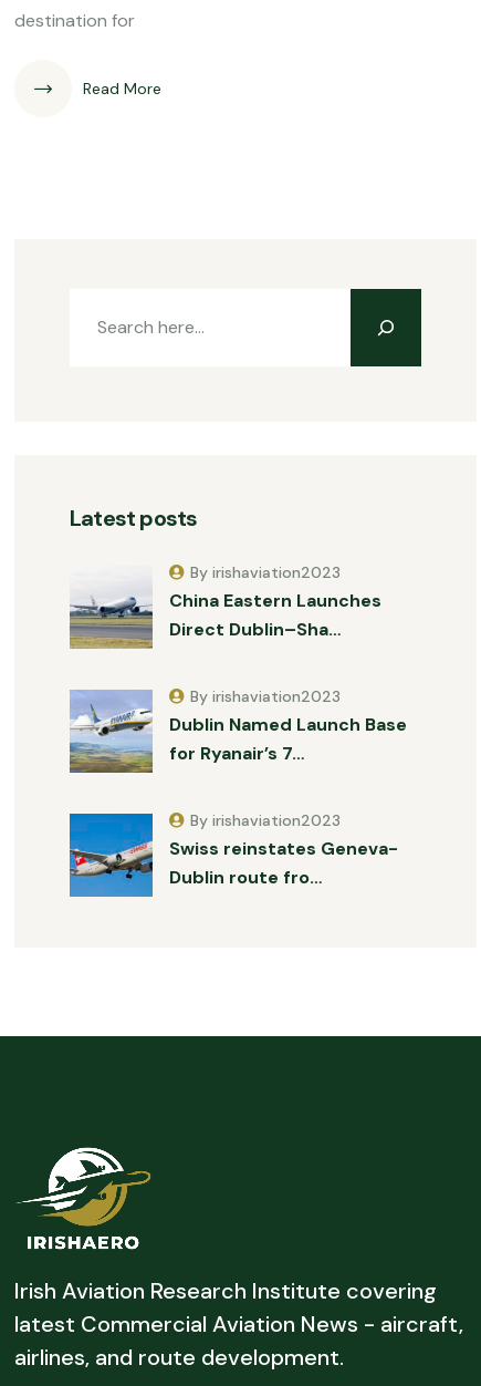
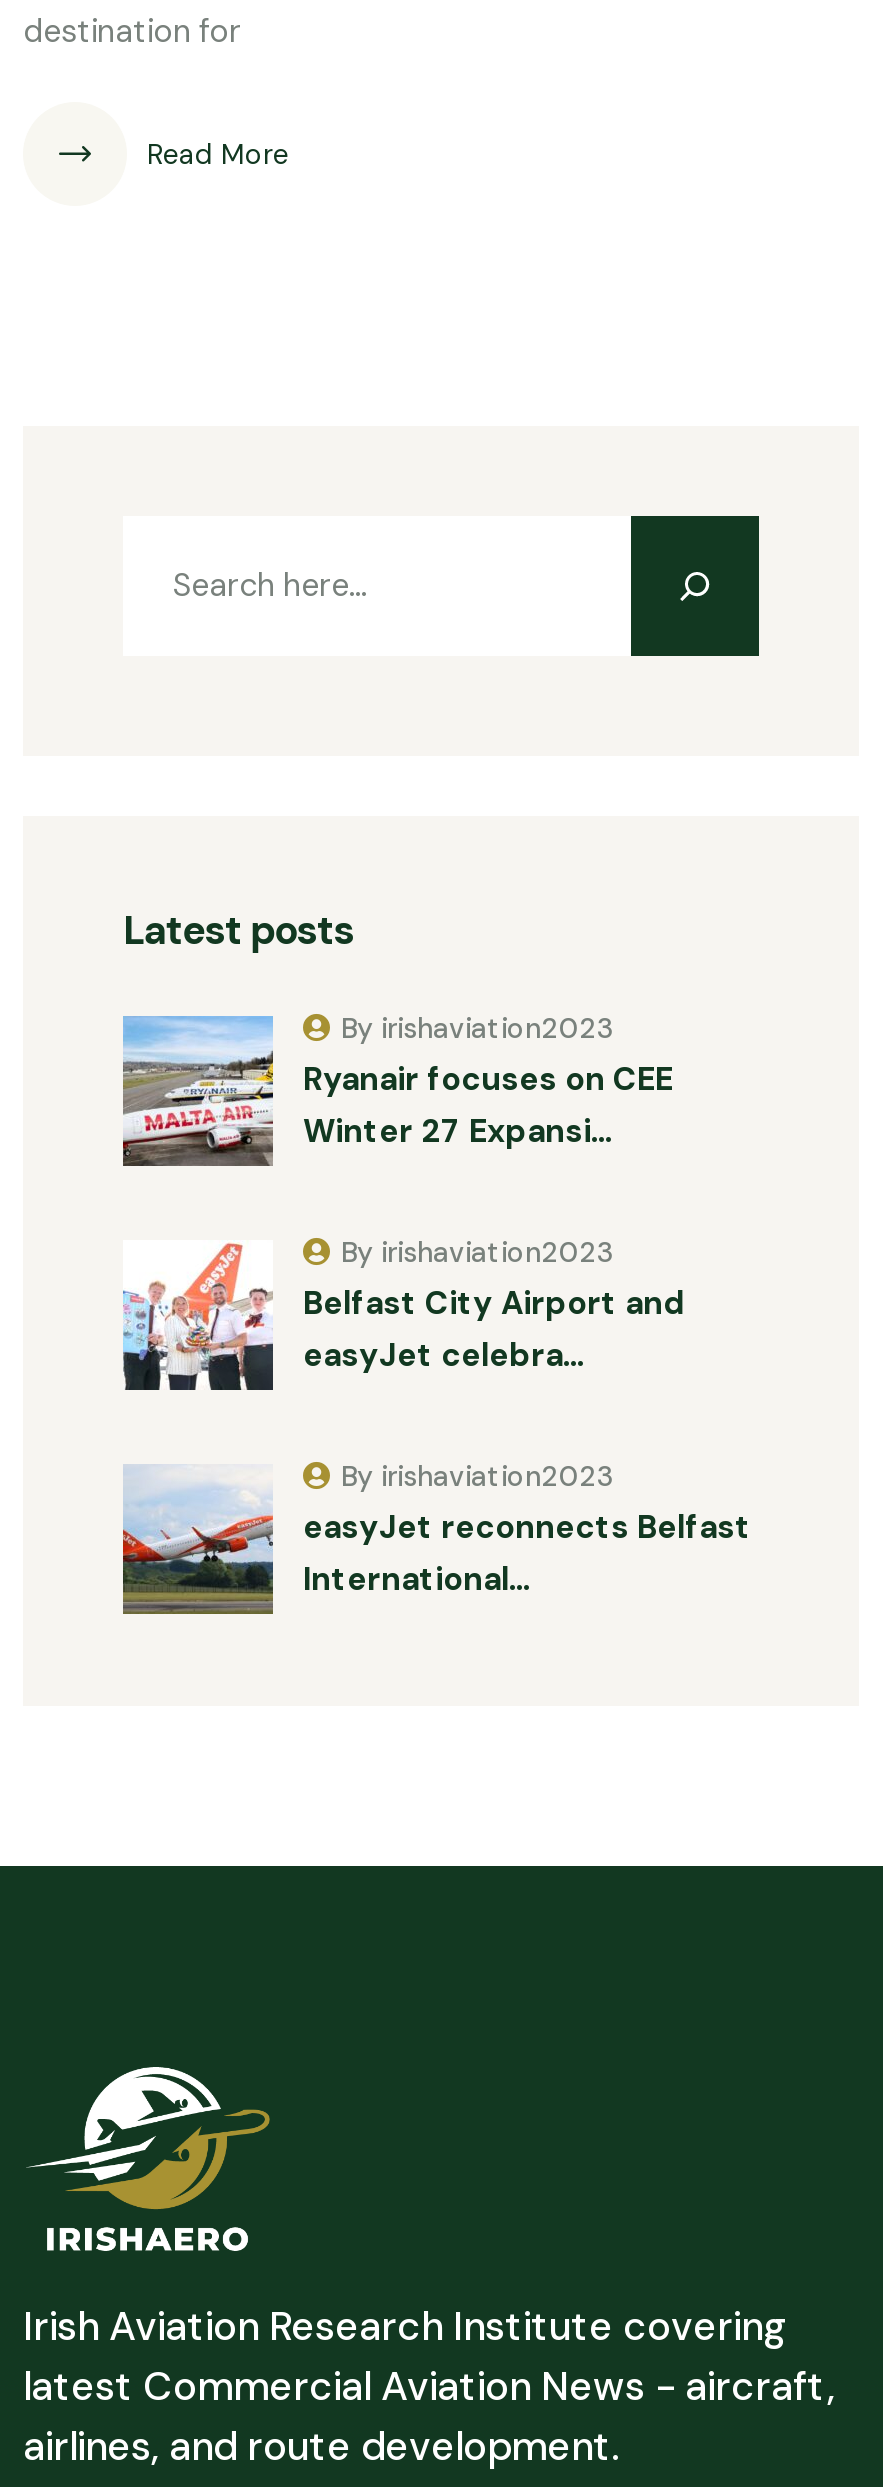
[69,566,381,650] [image] | China Eastern Launches | Direct Dublin–Sha… -> [121,1014,673,1168] [image] | Ryanair focuses on CEE | Winter 27 Expansi…
[69,690,407,774] [image] | Dublin Named Launch Base | for Ryanair’s 7… -> [123,1240,685,1392] [image] | Belfast City Airport and | easyJet celebra…
[69,813,398,898] [image] | Swiss reinstates Geneva- | Dublin route fro… -> [121,1464,751,1616] [image] | easyJet reconnects Belfast | International…

